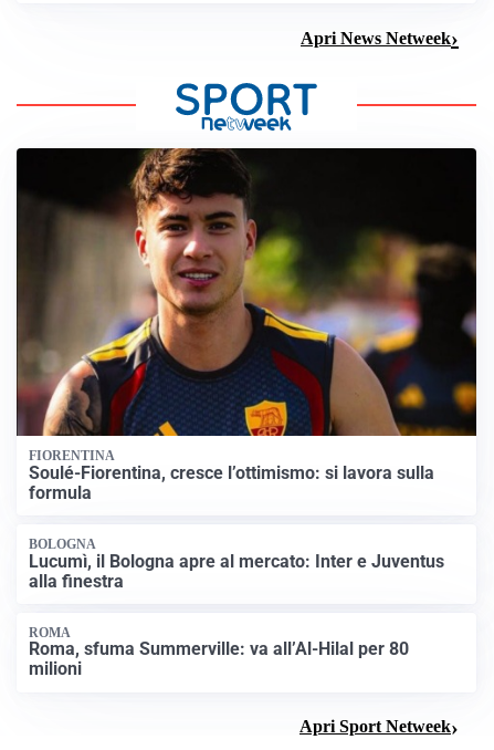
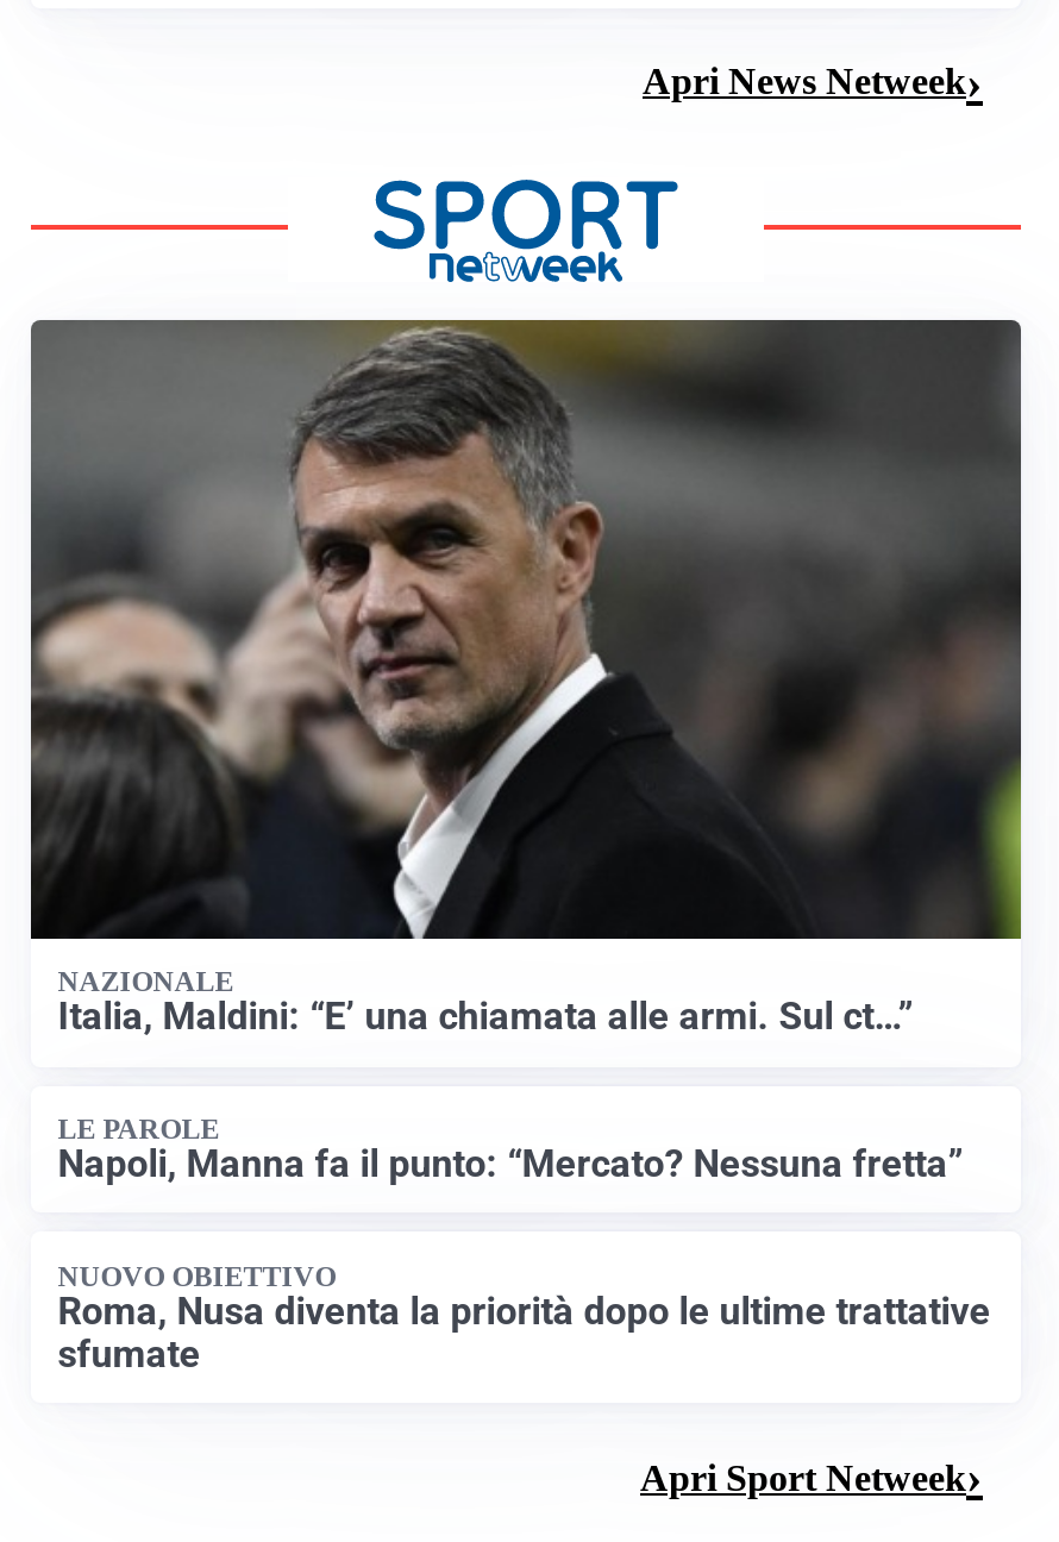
[17,147,477,503] [image] | FIORENTINA | Soulé-Fiorentina, cresce l’ottimismo: si lavora sulla | formula -> [31,319,1023,1039] [image] | NAZIONALE | Italia, Maldini: “E’ una chiamata alle armi. Sul ct…”
[29,537,444,591] BOLOGNA | Lucumì, il Bologna apre al mercato: Inter e Juventus | alla finestra -> [58,1112,964,1186] LE PAROLE | Napoli, Manna fa il punto: “Mercato? Nessuna fretta”
[29,625,409,680] ROMA | Roma, sfuma Summerville: va all’Al-Hilal per 80 | milioni -> [58,1259,990,1376] NUOVO OBIETTIVO | Roma, Nusa diventa la priorità dopo le ultime trattative | sfumate

